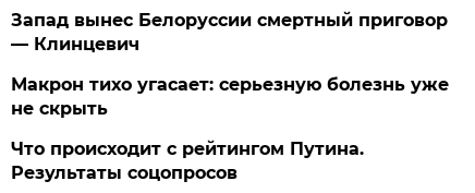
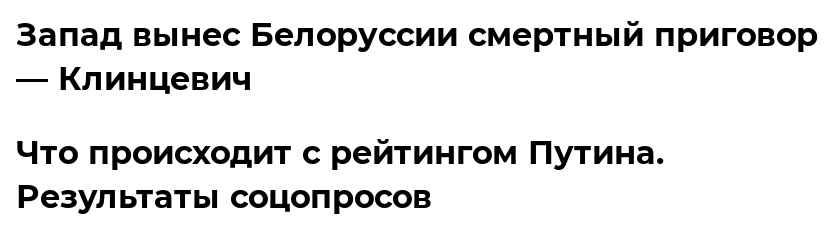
[11,74,449,118] Макрон тихо угасает: серьезную болезнь уже | не скрыть -> none

